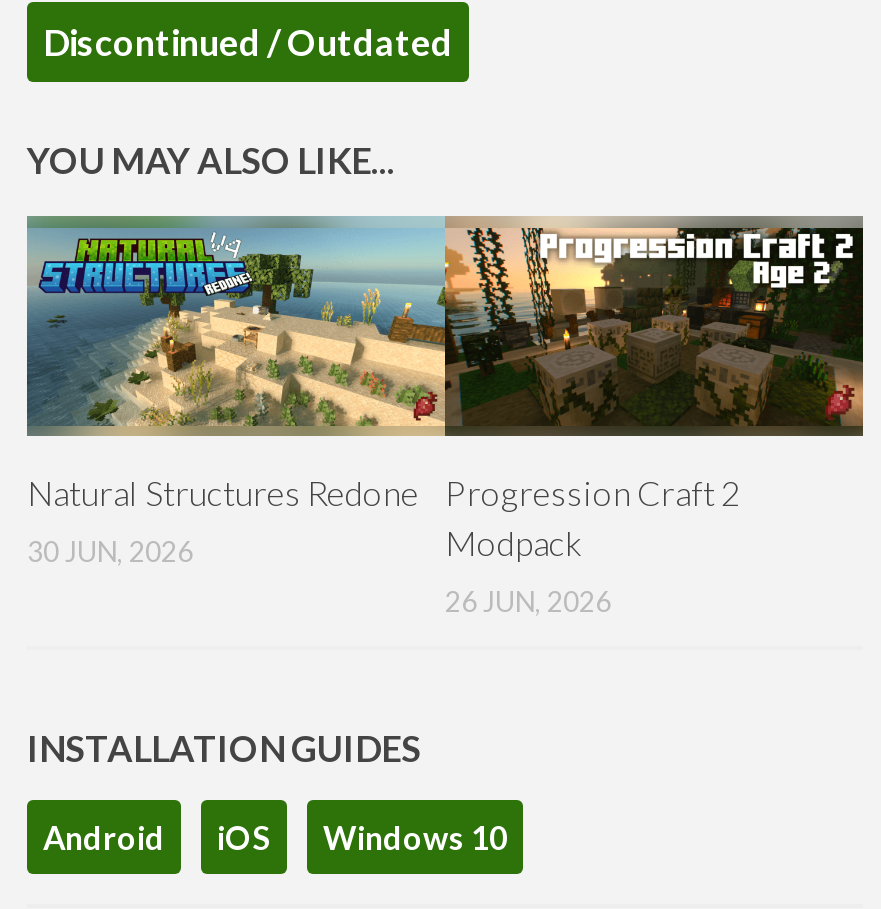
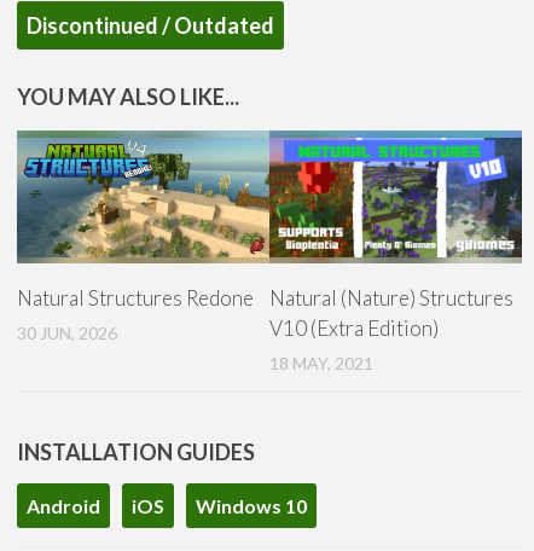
[443,216,865,565] [image] | Progression Craft 2 | Modpack -> [268,129,523,341] [image] | Natural (Nature) Structures | V10 (Extra Edition)
[445,585,611,619] 26 JUN, 2026 -> [269,353,373,374] 18 MAY, 2021

